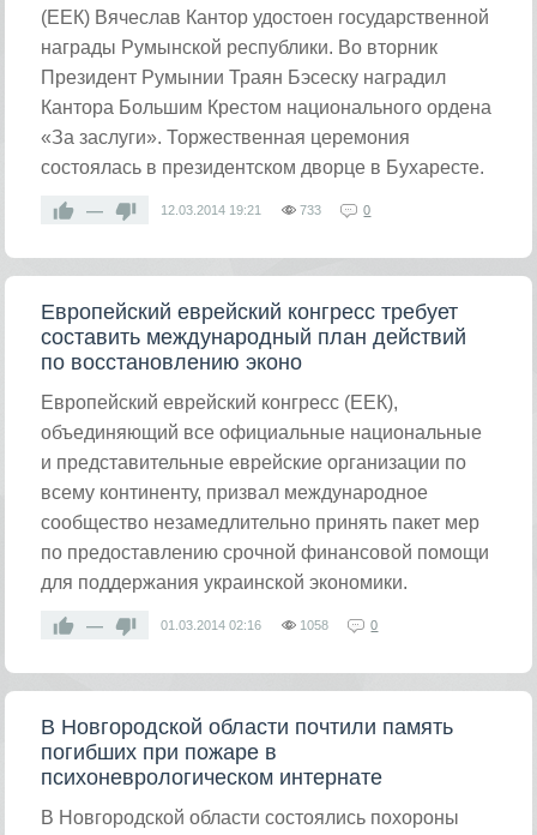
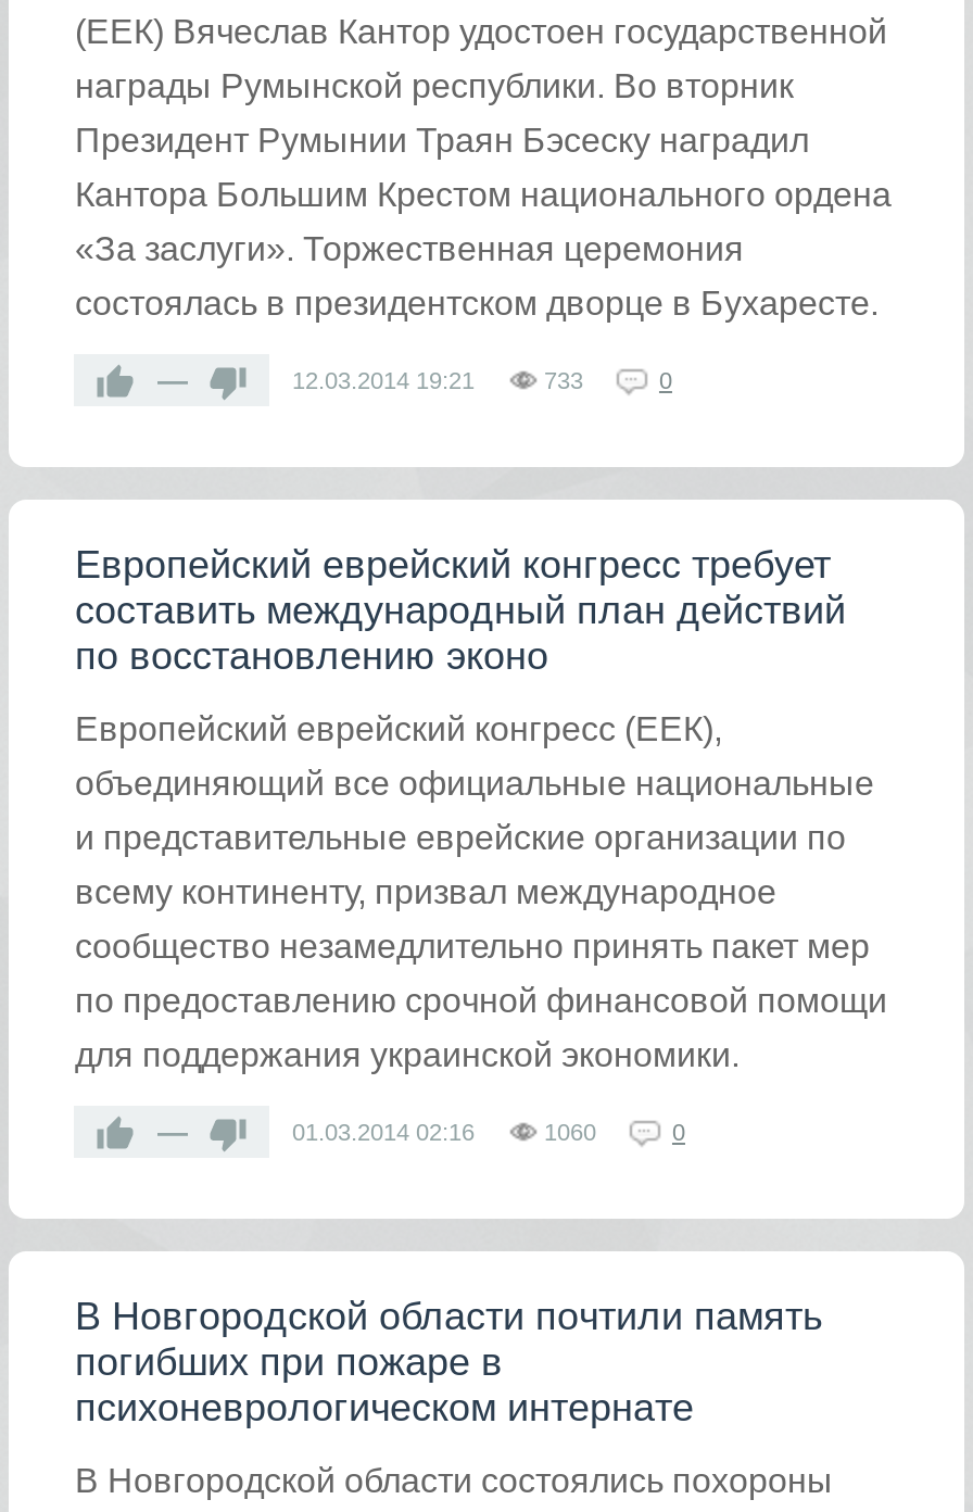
[300,618,329,632] 1058 -> [544,1119,596,1145] 1060

